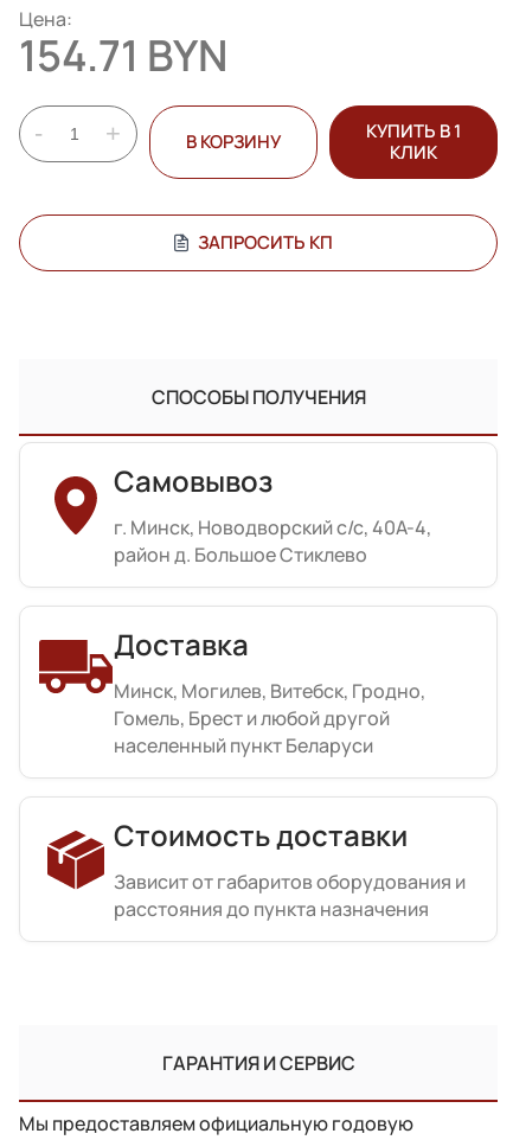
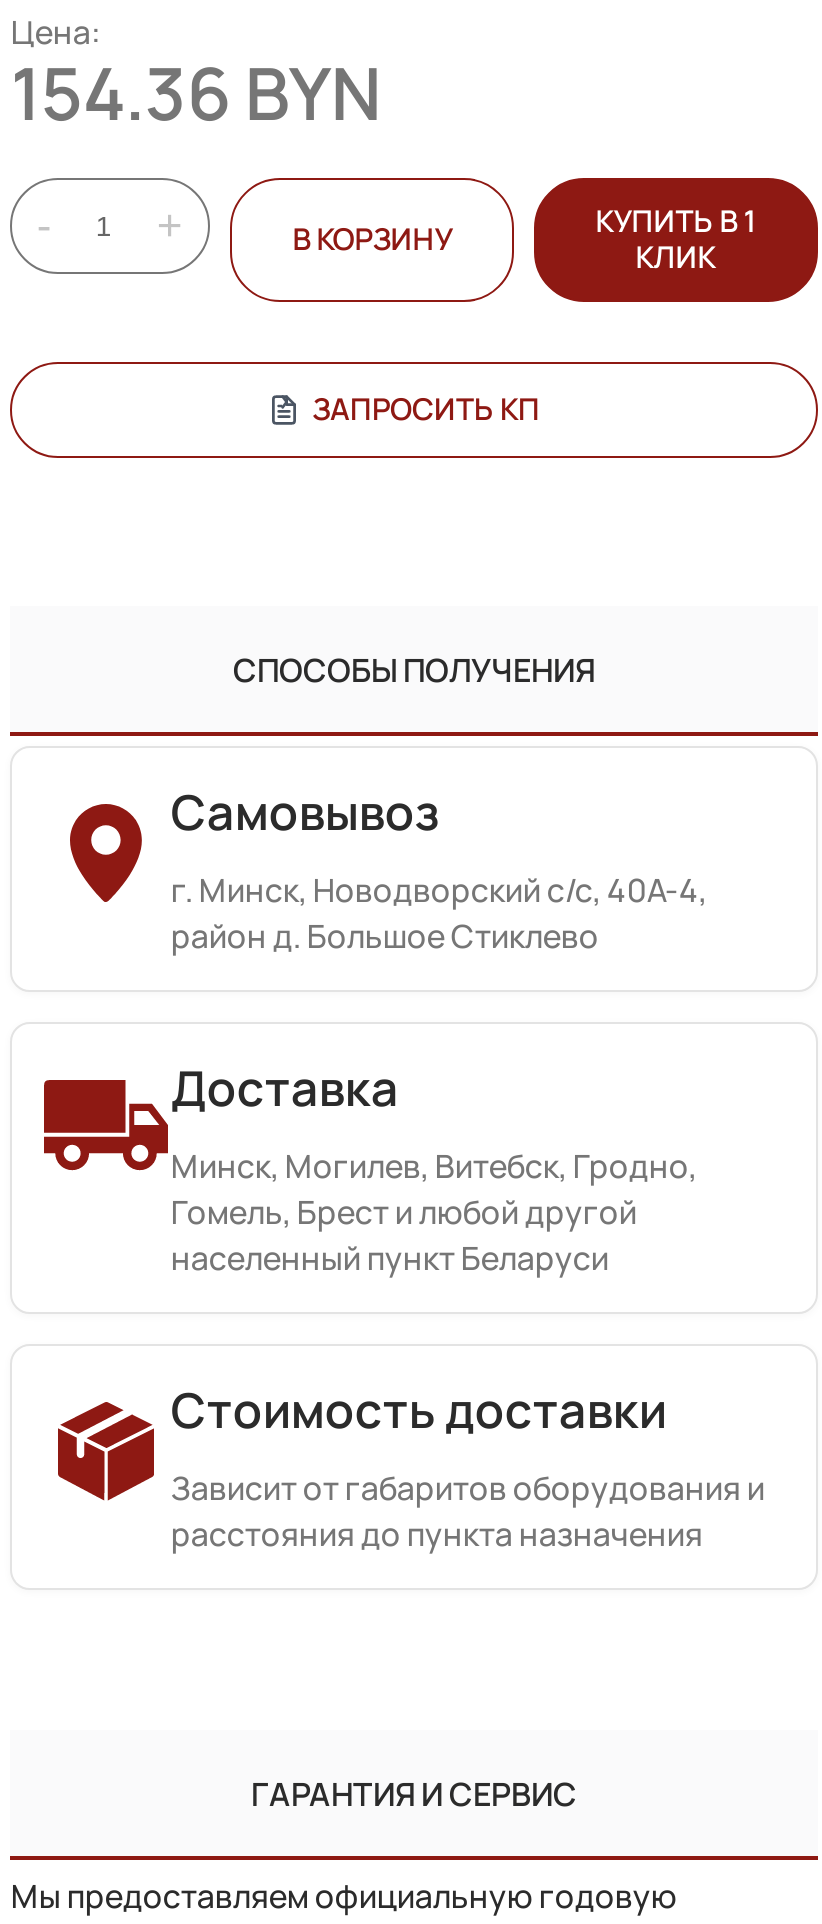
[19,26,228,84] 154.71 BYN -> [11,43,381,141] 154.36 BYN

